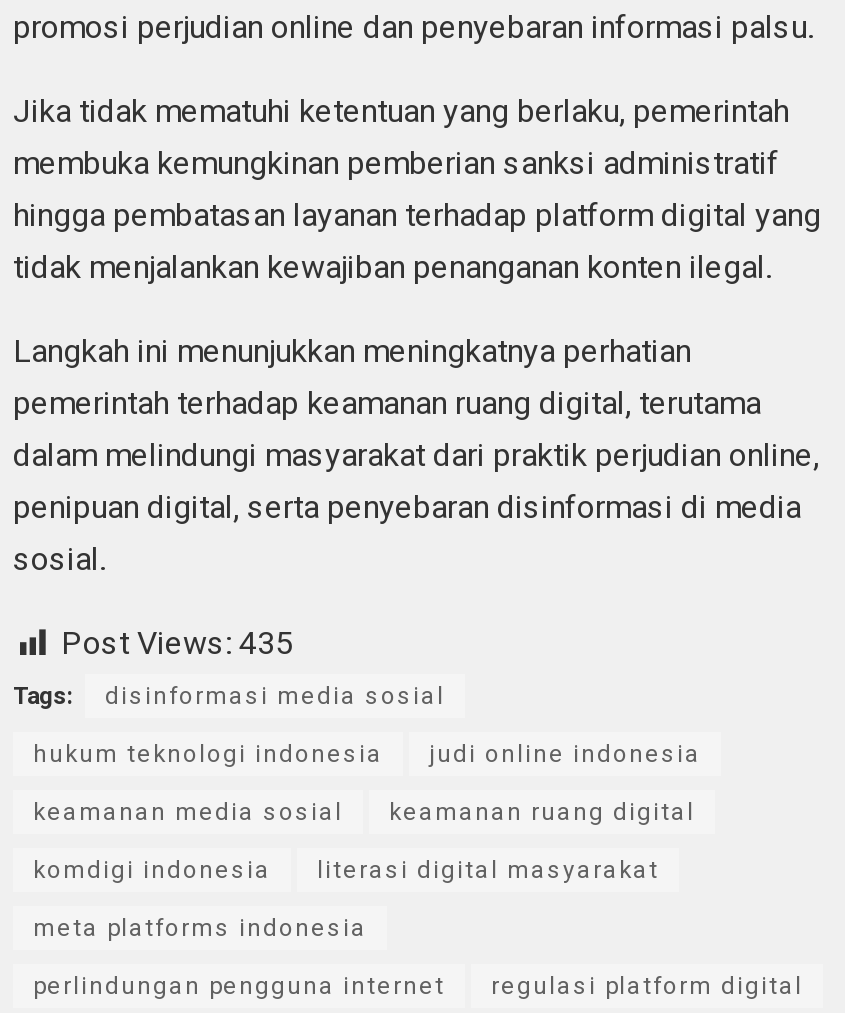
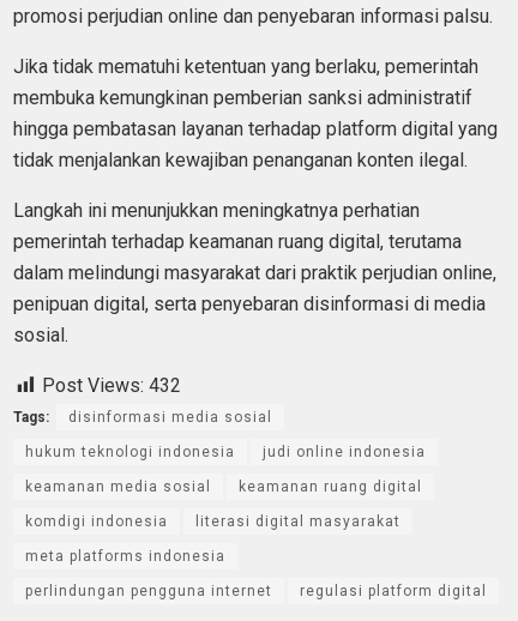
[61,624,293,662] Post Views: 435 -> [42,374,181,397] Post Views: 432

